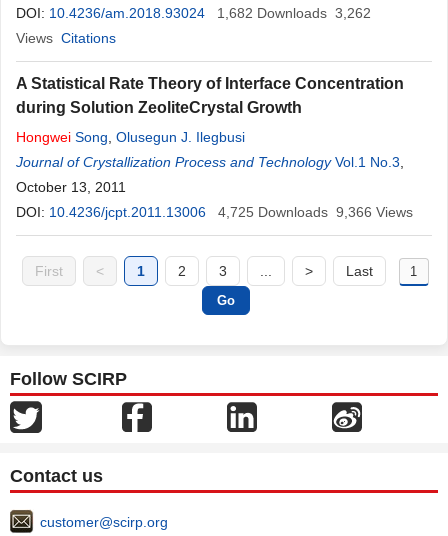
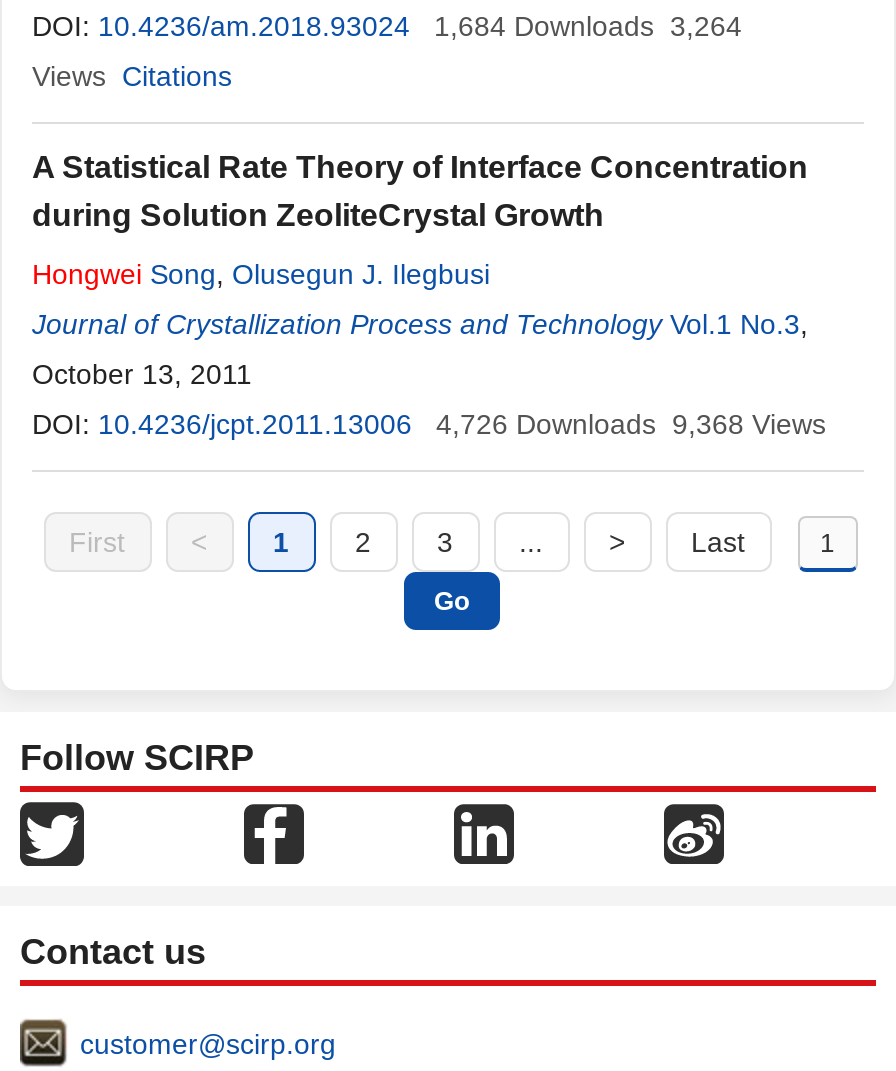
[16,5,371,21] DOI: 10.4236/am.2018.93024 1,682 Downloads 3,262 -> [32,10,742,42] DOI: 10.4236/am.2018.93024 1,684 Downloads 3,264
[218,204,413,220] 4,725 Downloads 9,366 Views -> [436,408,826,440] 4,726 Downloads 9,368 Views

